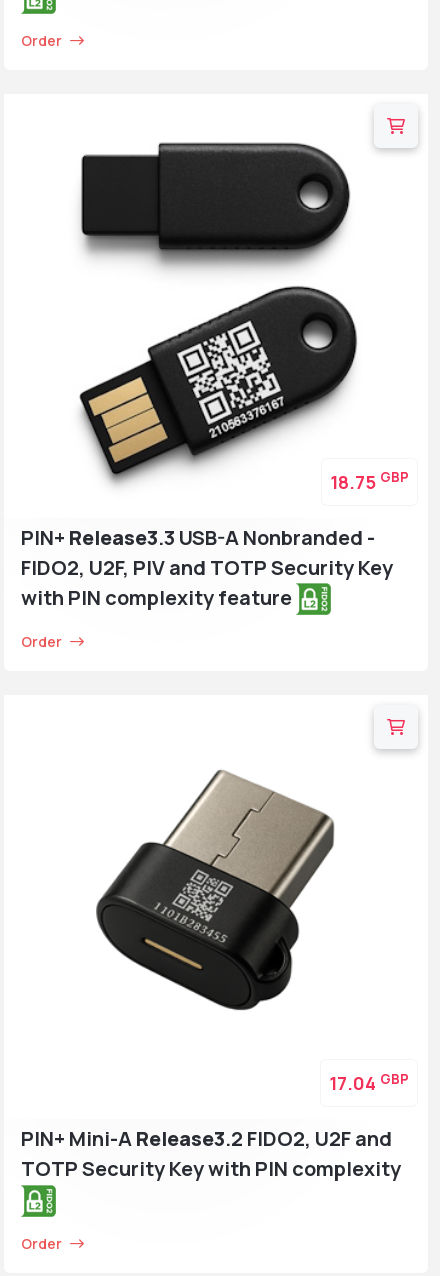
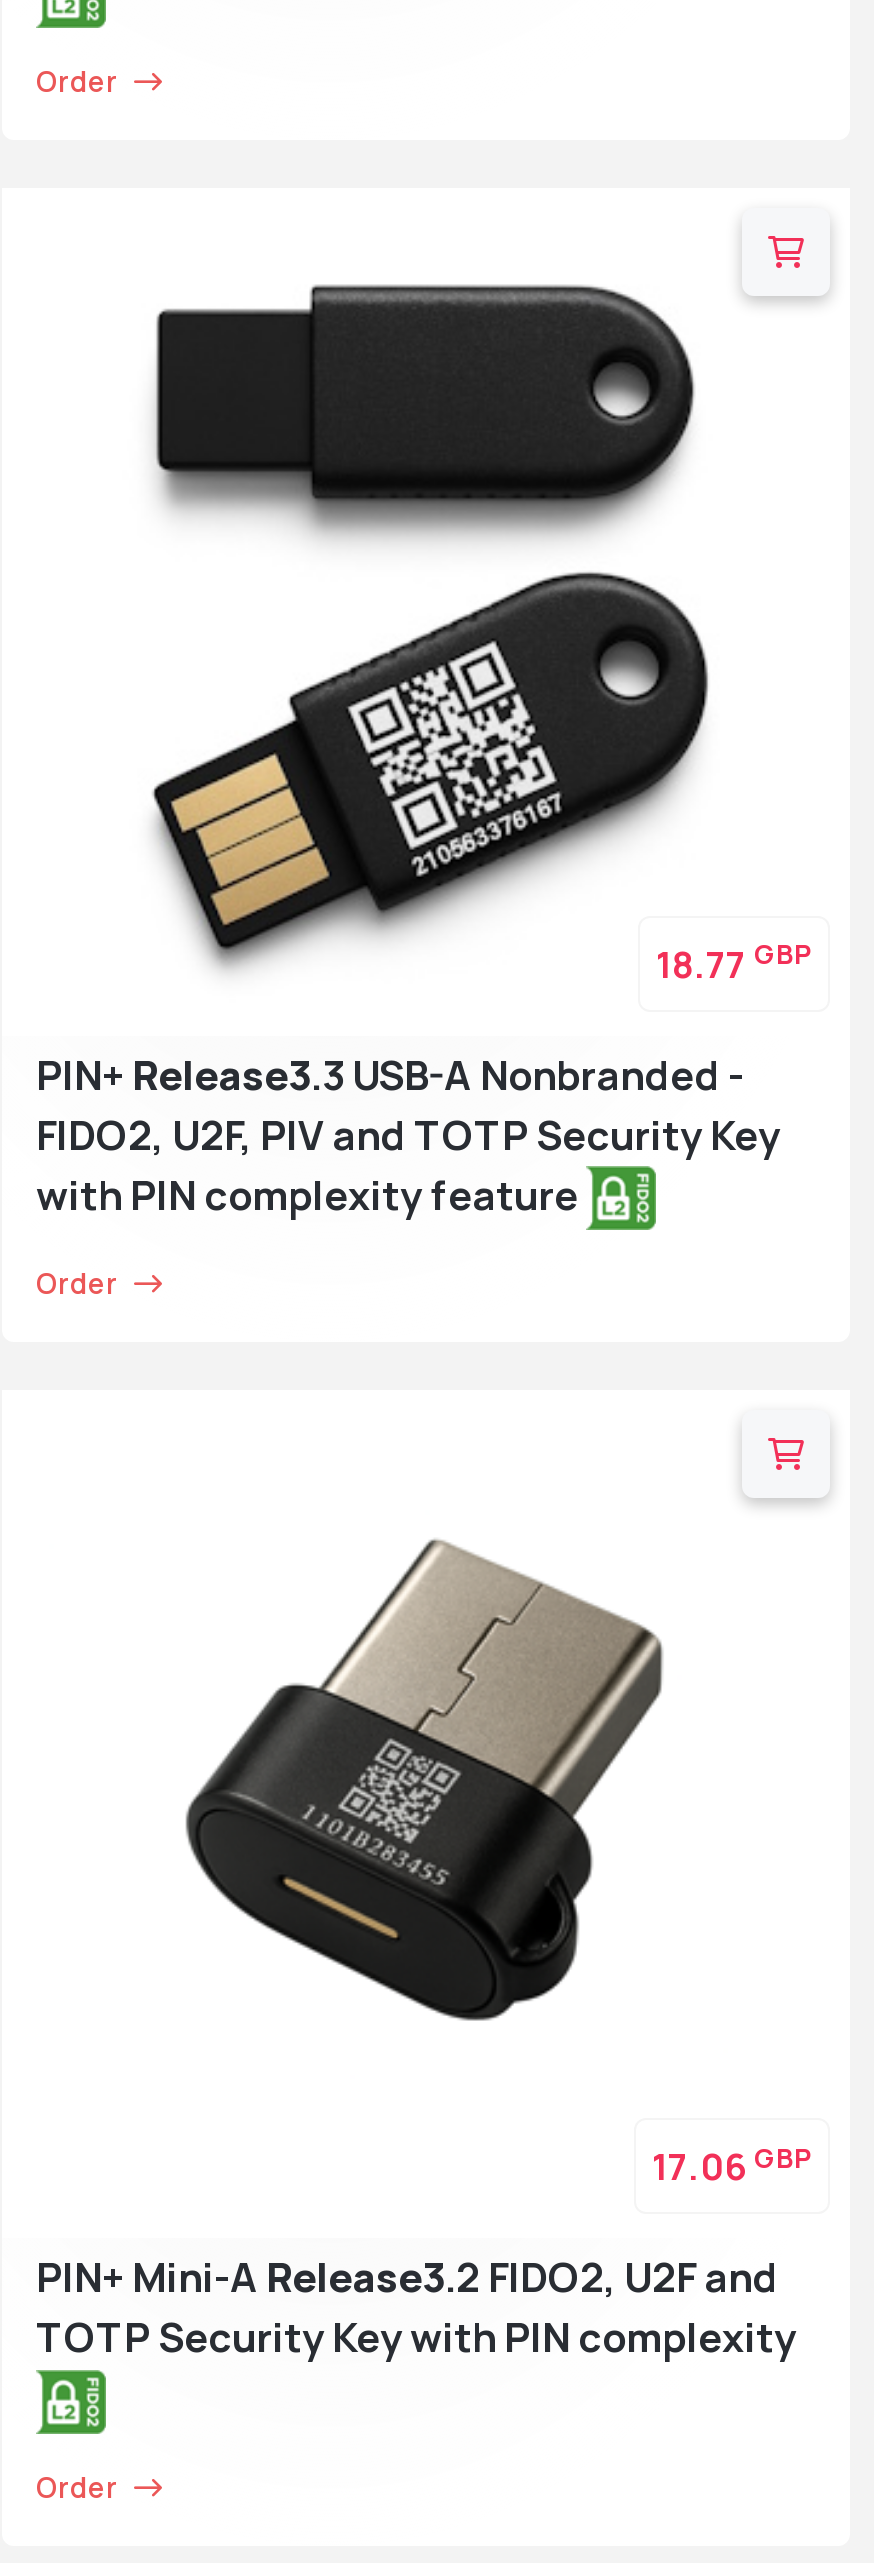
[330,468,409,494] 18.75 GBP -> [656,936,812,988] 18.77 GBP
[329,1070,409,1095] 17.04 GBP -> [652,2139,812,2191] 17.06 GBP

